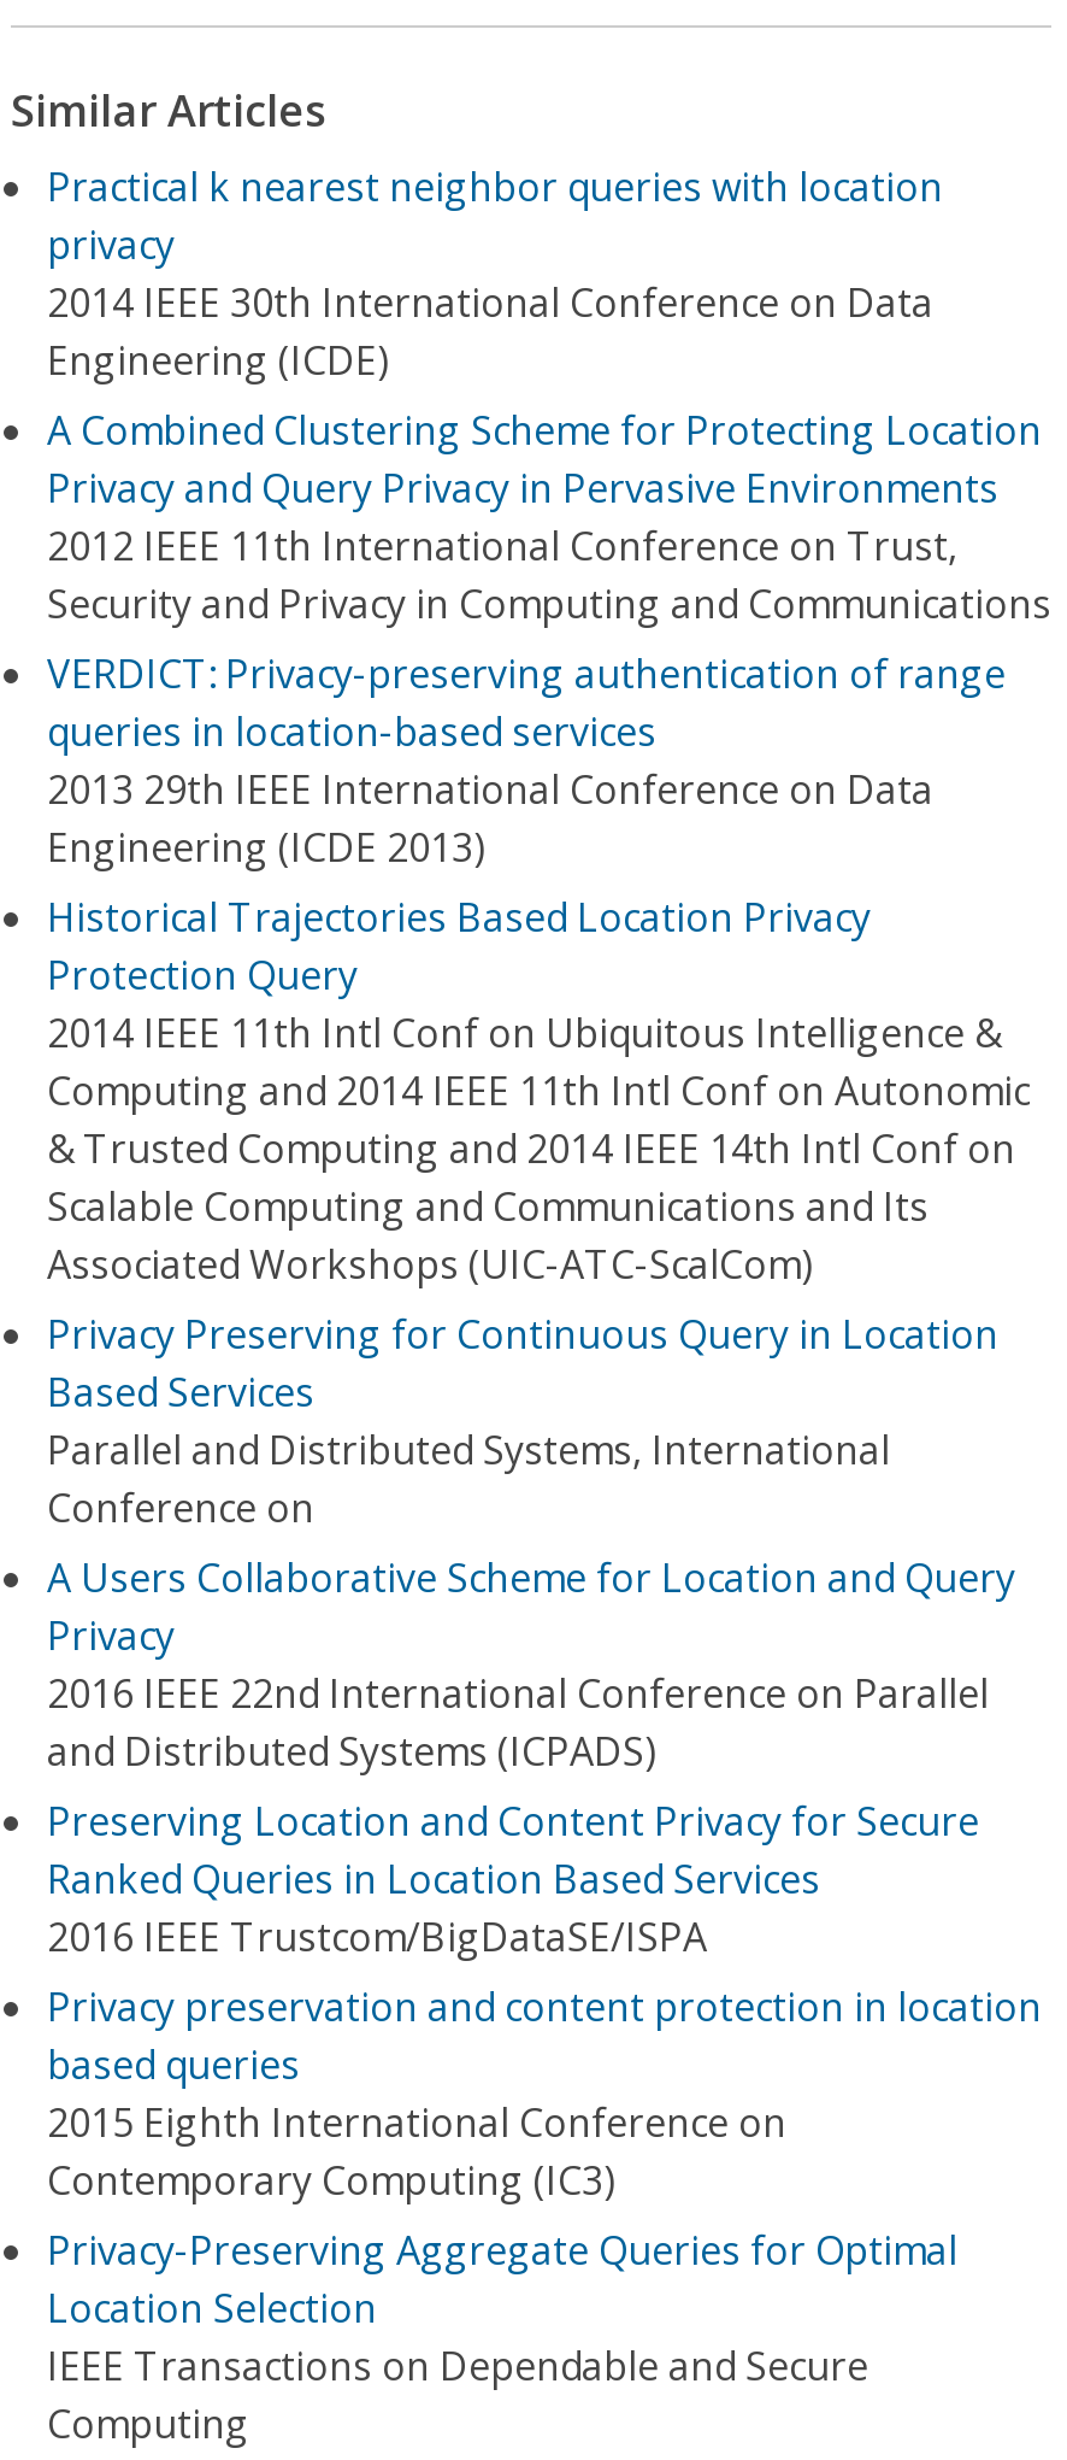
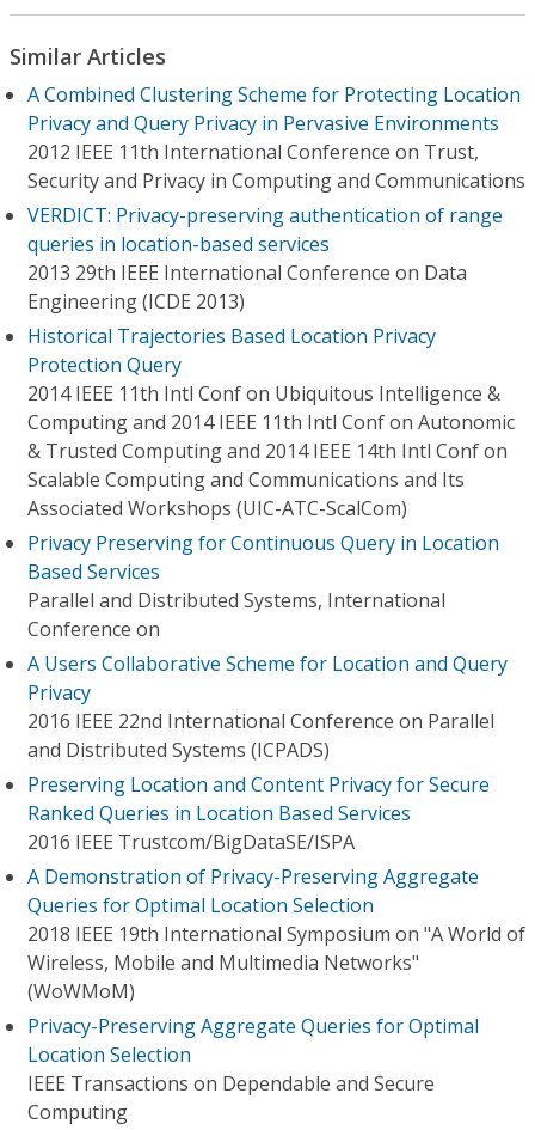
[47,160,943,387] Practical k nearest neighbor queries with location | privacy | 2014 IEEE 30th International Conference on Data | Engineering (ICDE) -> none
moved [47,404,1051,1963] -> [27,81,525,855]: A Combined Clustering Scheme for Protecting Location | Privacy and Query Privacy in Pervasive Environments | 2012 IEEE 11th International Conference on Trust, | ... | Ranked Queries in Location Based Services | 2016 IEEE Trustcom/BigDataSE/ISPA
[47,1980,1042,2207] Privacy preservation and content protection in location | based queries | 2015 Eighth International Conference on | Contemporary Computing (IC3) -> [27,863,525,1004] A Demonstration of Privacy-Preserving Aggregate | Queries for Optimal Location Selection | 2018 IEEE 19th International Symposium on "A World of | Wireless, Mobile and Multimedia Networks" | (WoWMoM)

